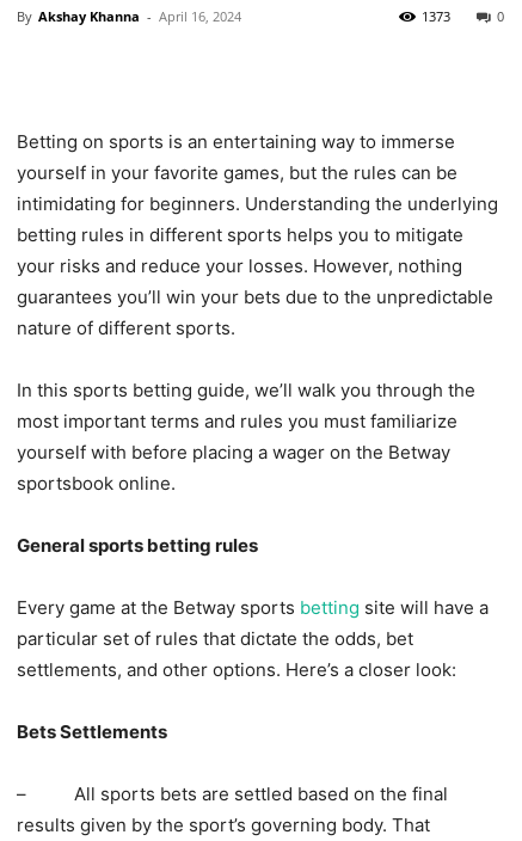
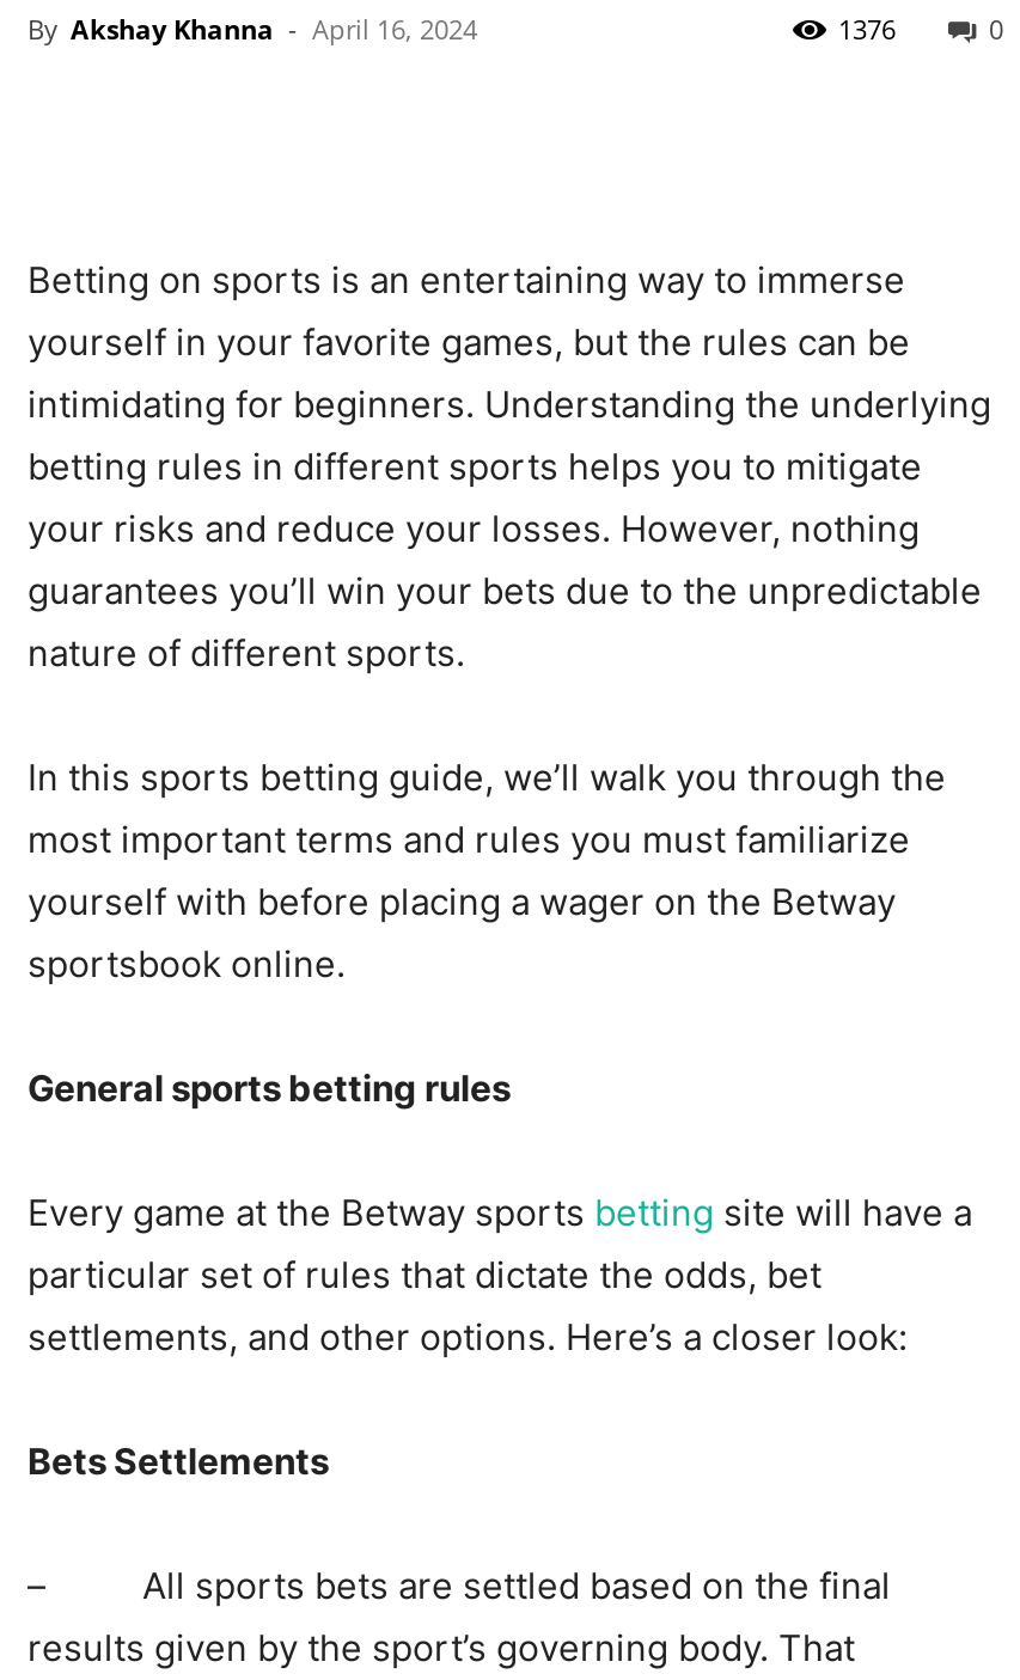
[422,7,450,25] 1373 -> [838,11,896,47] 1376

